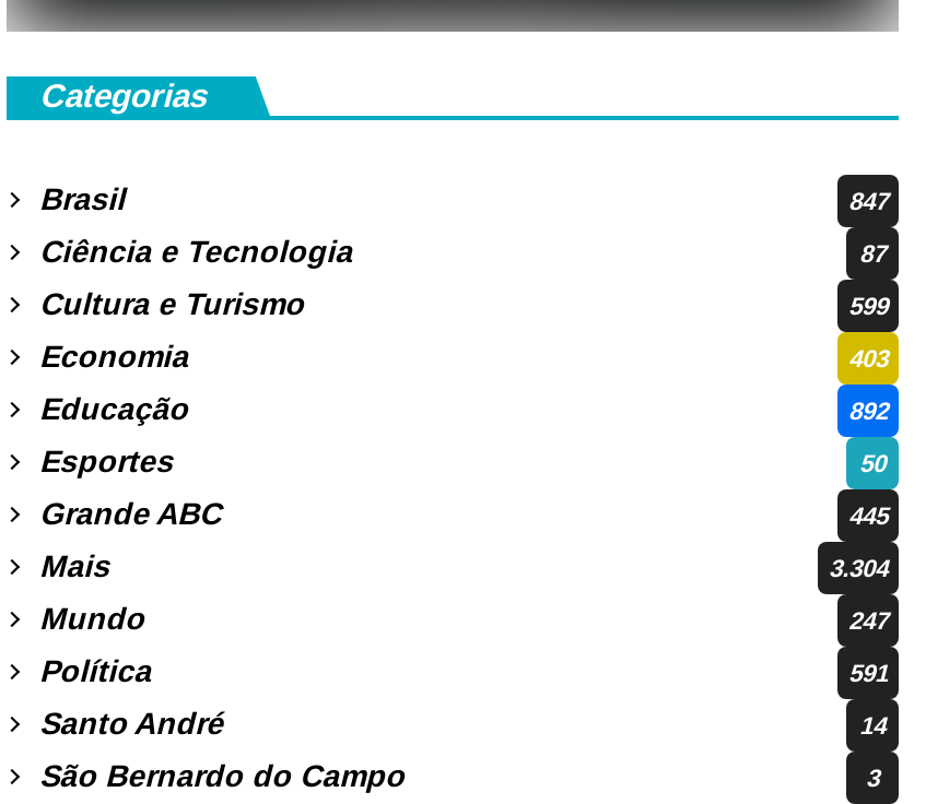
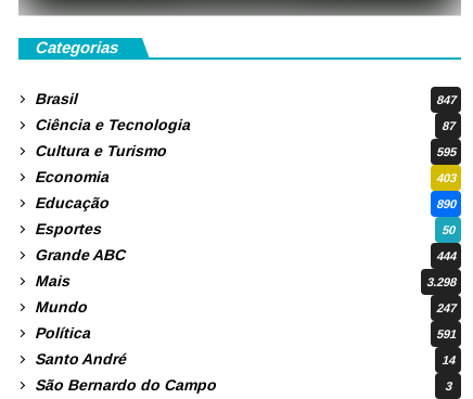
[848,292,888,318] 599 -> [436,145,456,158] 595
[848,397,888,423] 892 -> [436,197,456,210] 890
[848,501,888,528] 445 -> [436,249,456,262] 444
[829,554,888,580] 3.304 -> [426,275,456,288] 3.298

